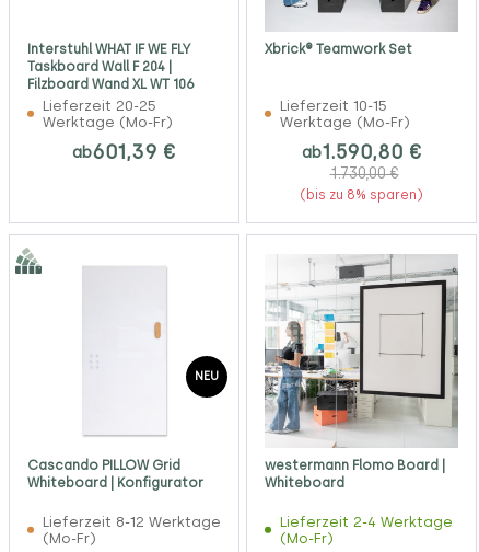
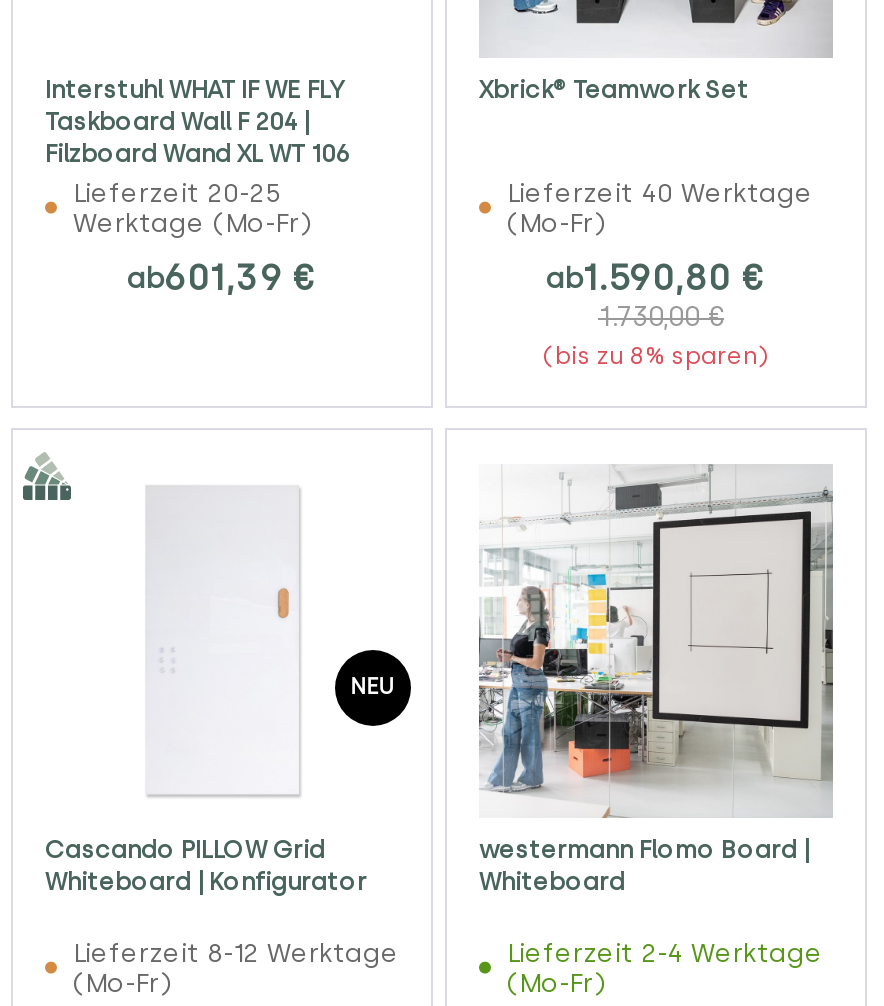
[280,97,410,130] Lieferzeit 10-15 | Werktage (Mo-Fr) -> [507,177,813,237] Lieferzeit 40 Werktage | (Mo-Fr)

